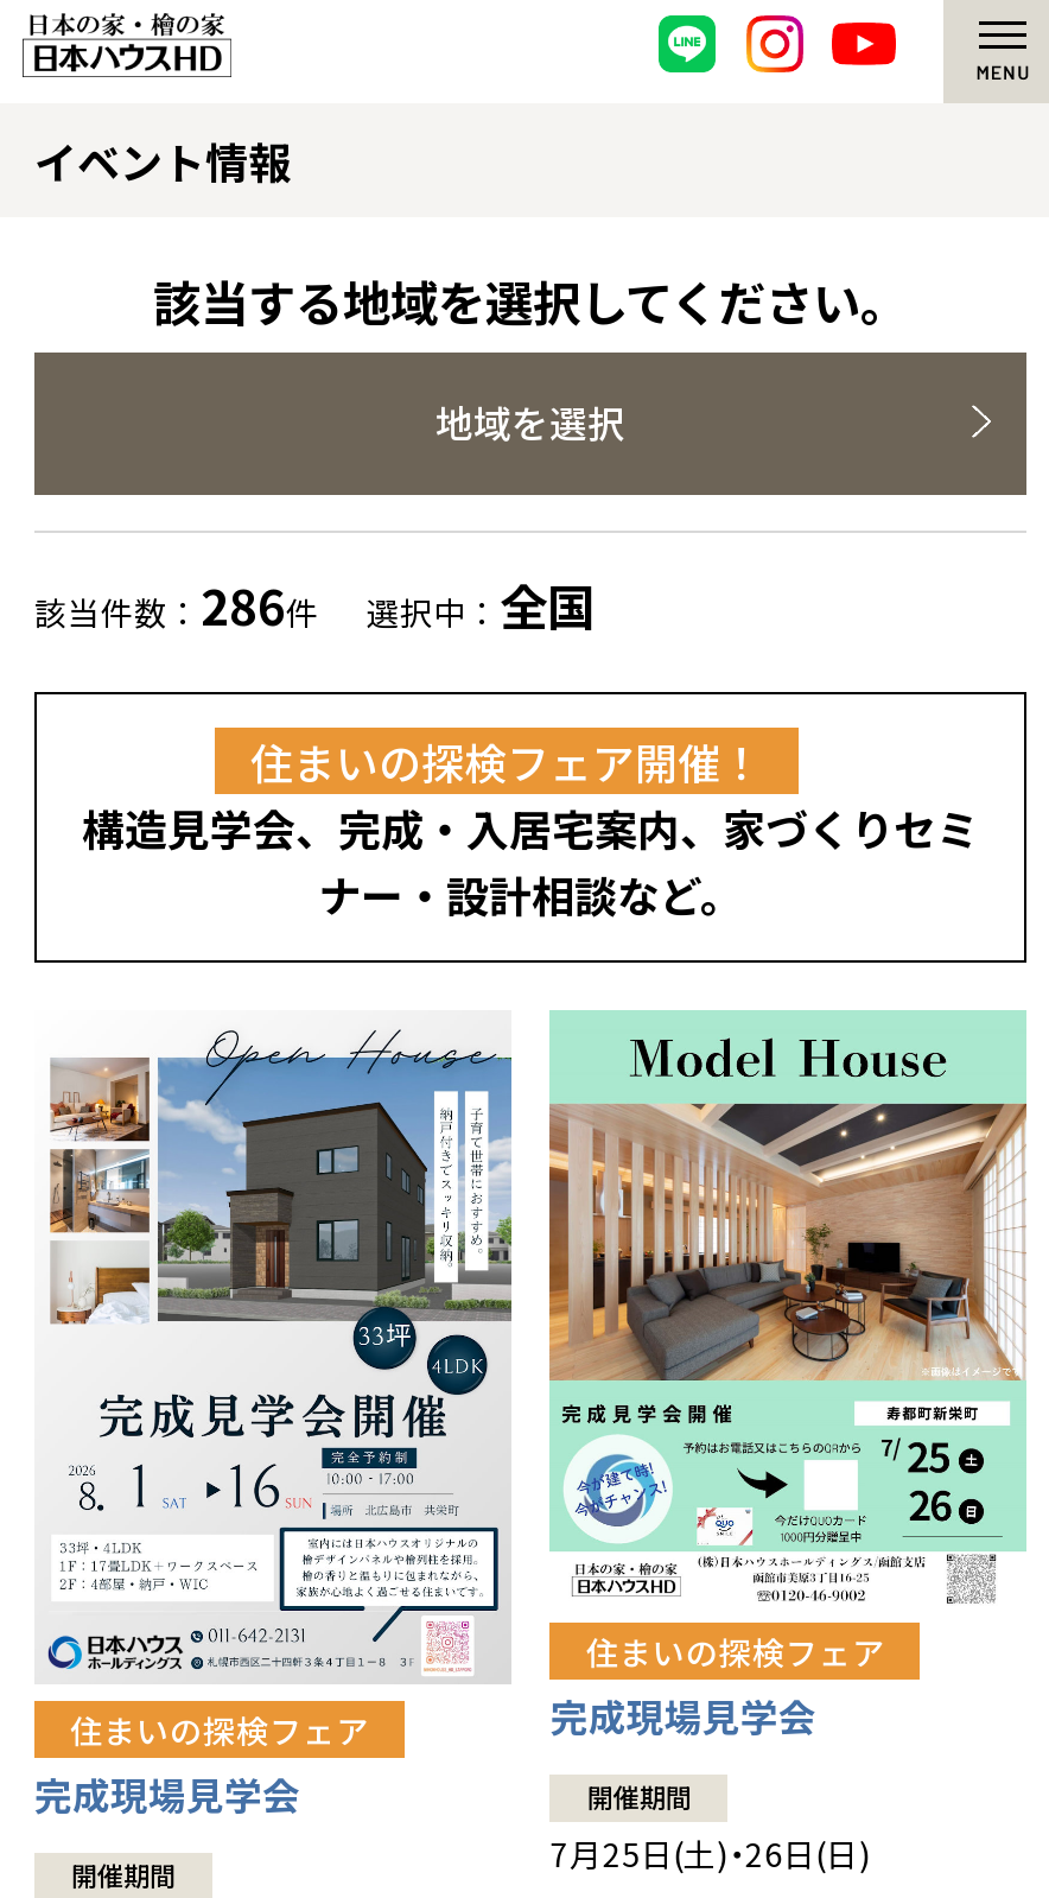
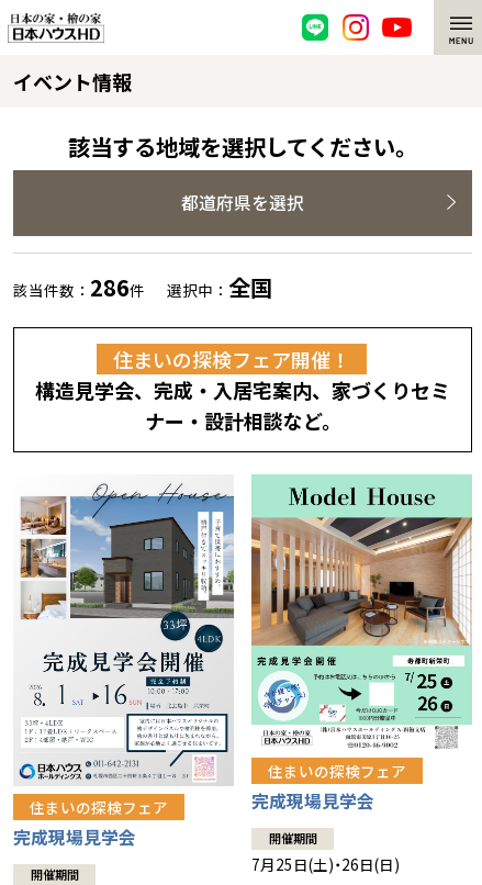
[436,395,625,450] 地域を選択 -> [181,190,304,215] 都道府県を選択

